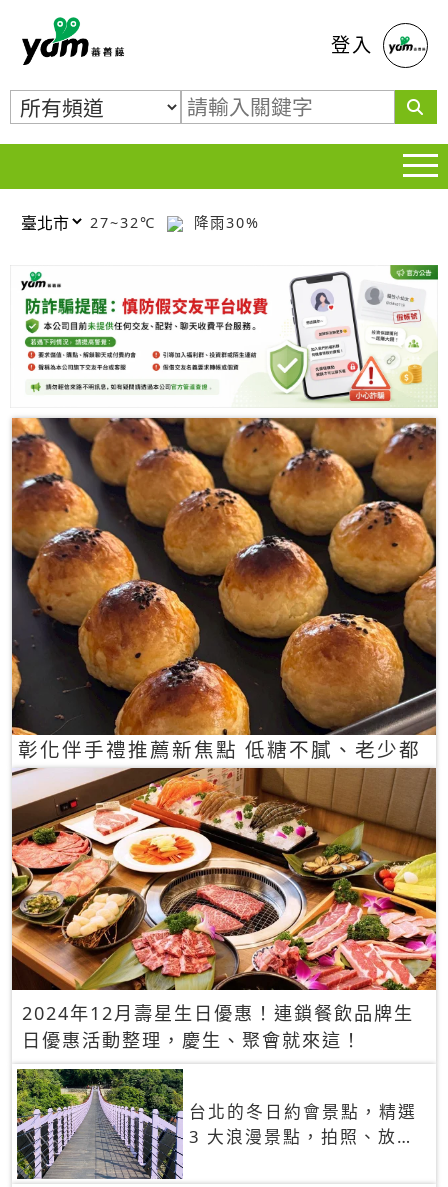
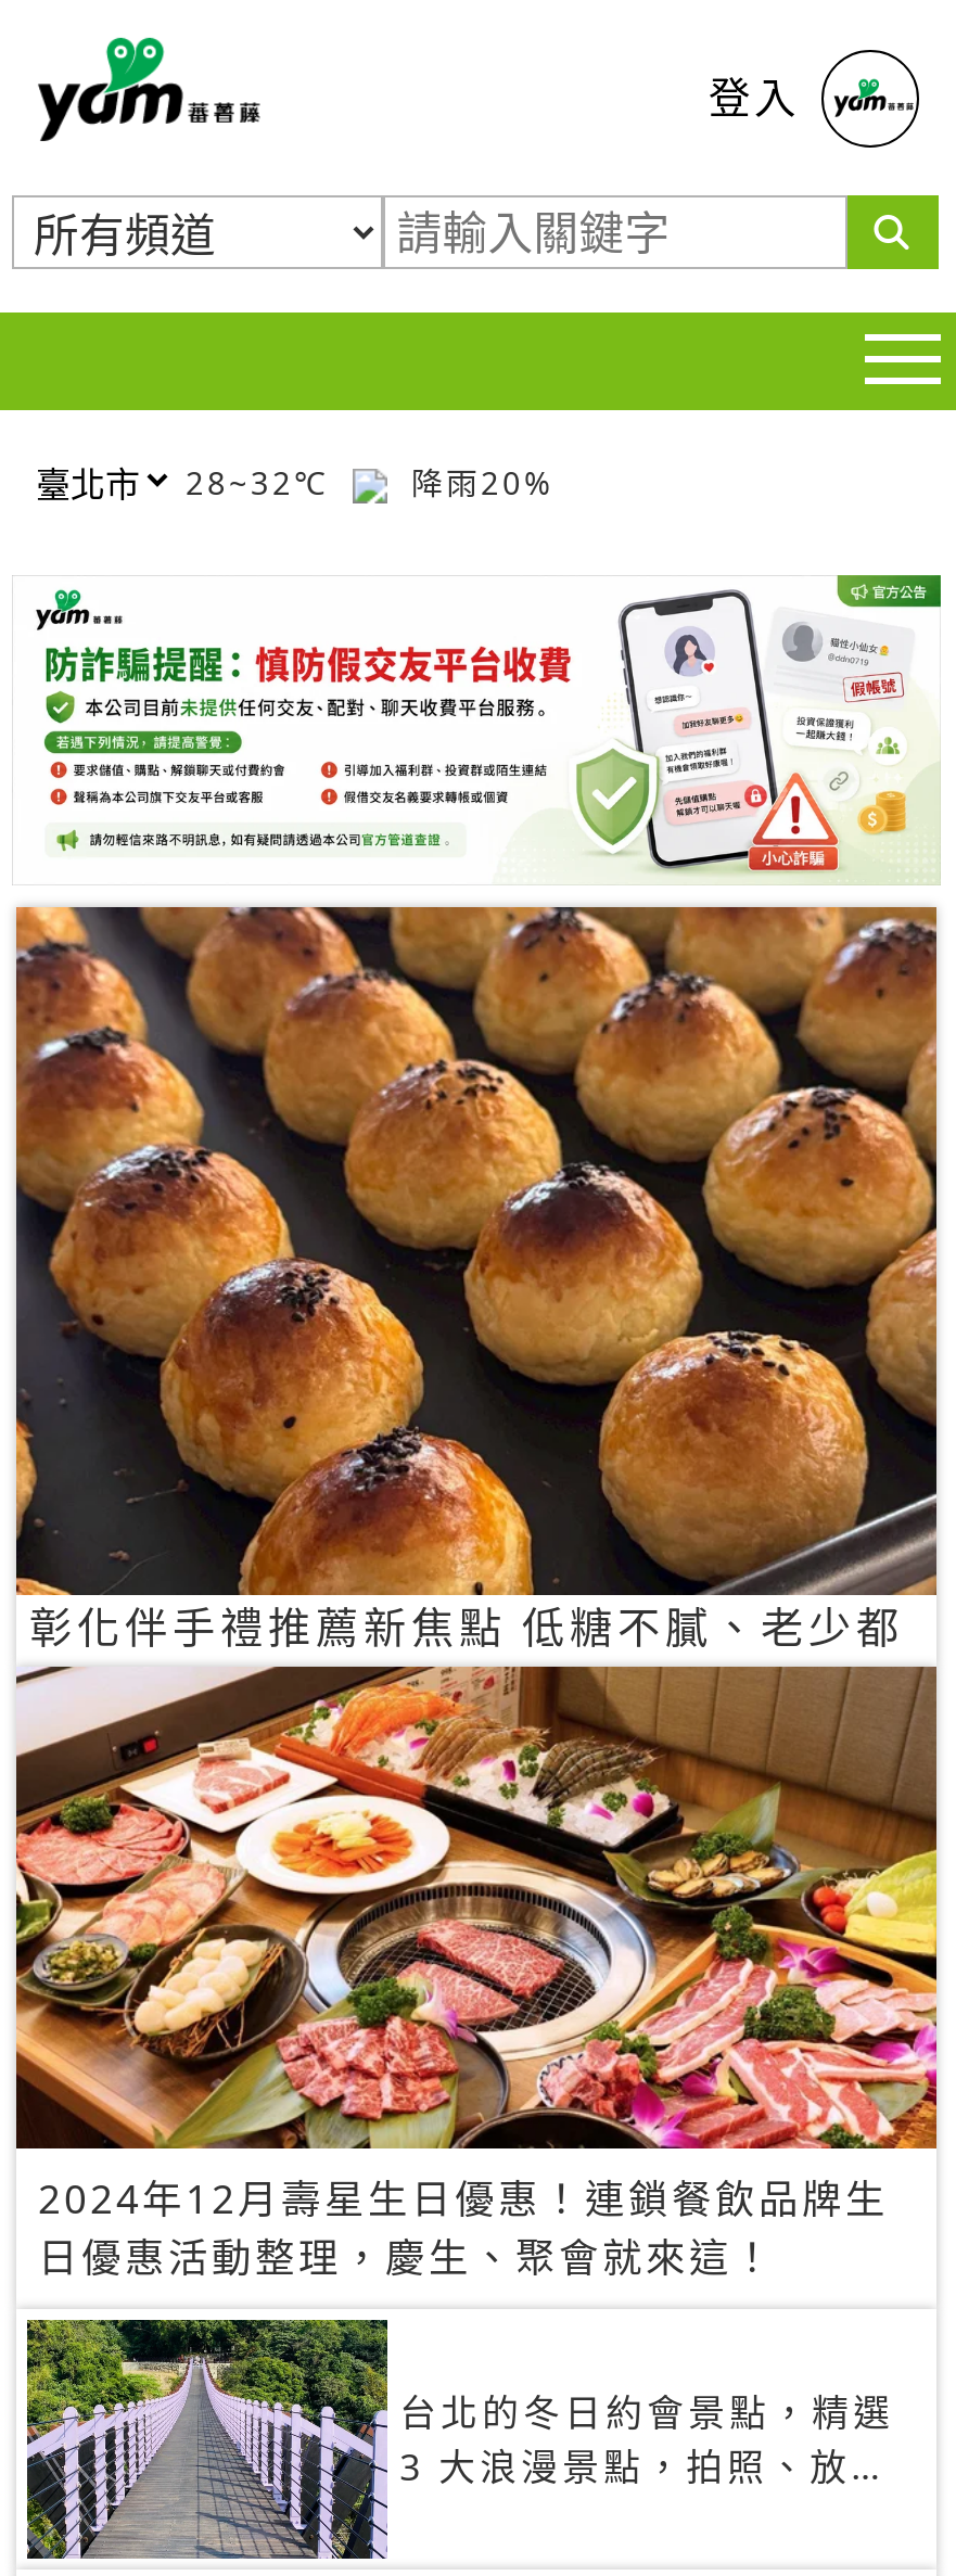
[90,212,162,231] 27~32℃ -> [186,461,342,502] 28~32℃
[188,212,260,231] 降雨30% -> [398,461,555,502] 降雨20%

